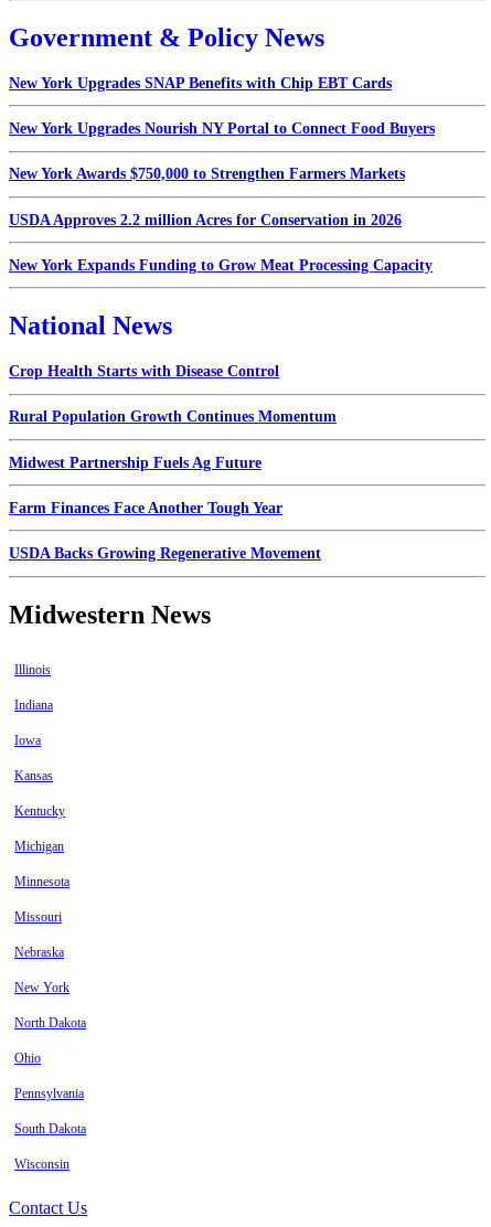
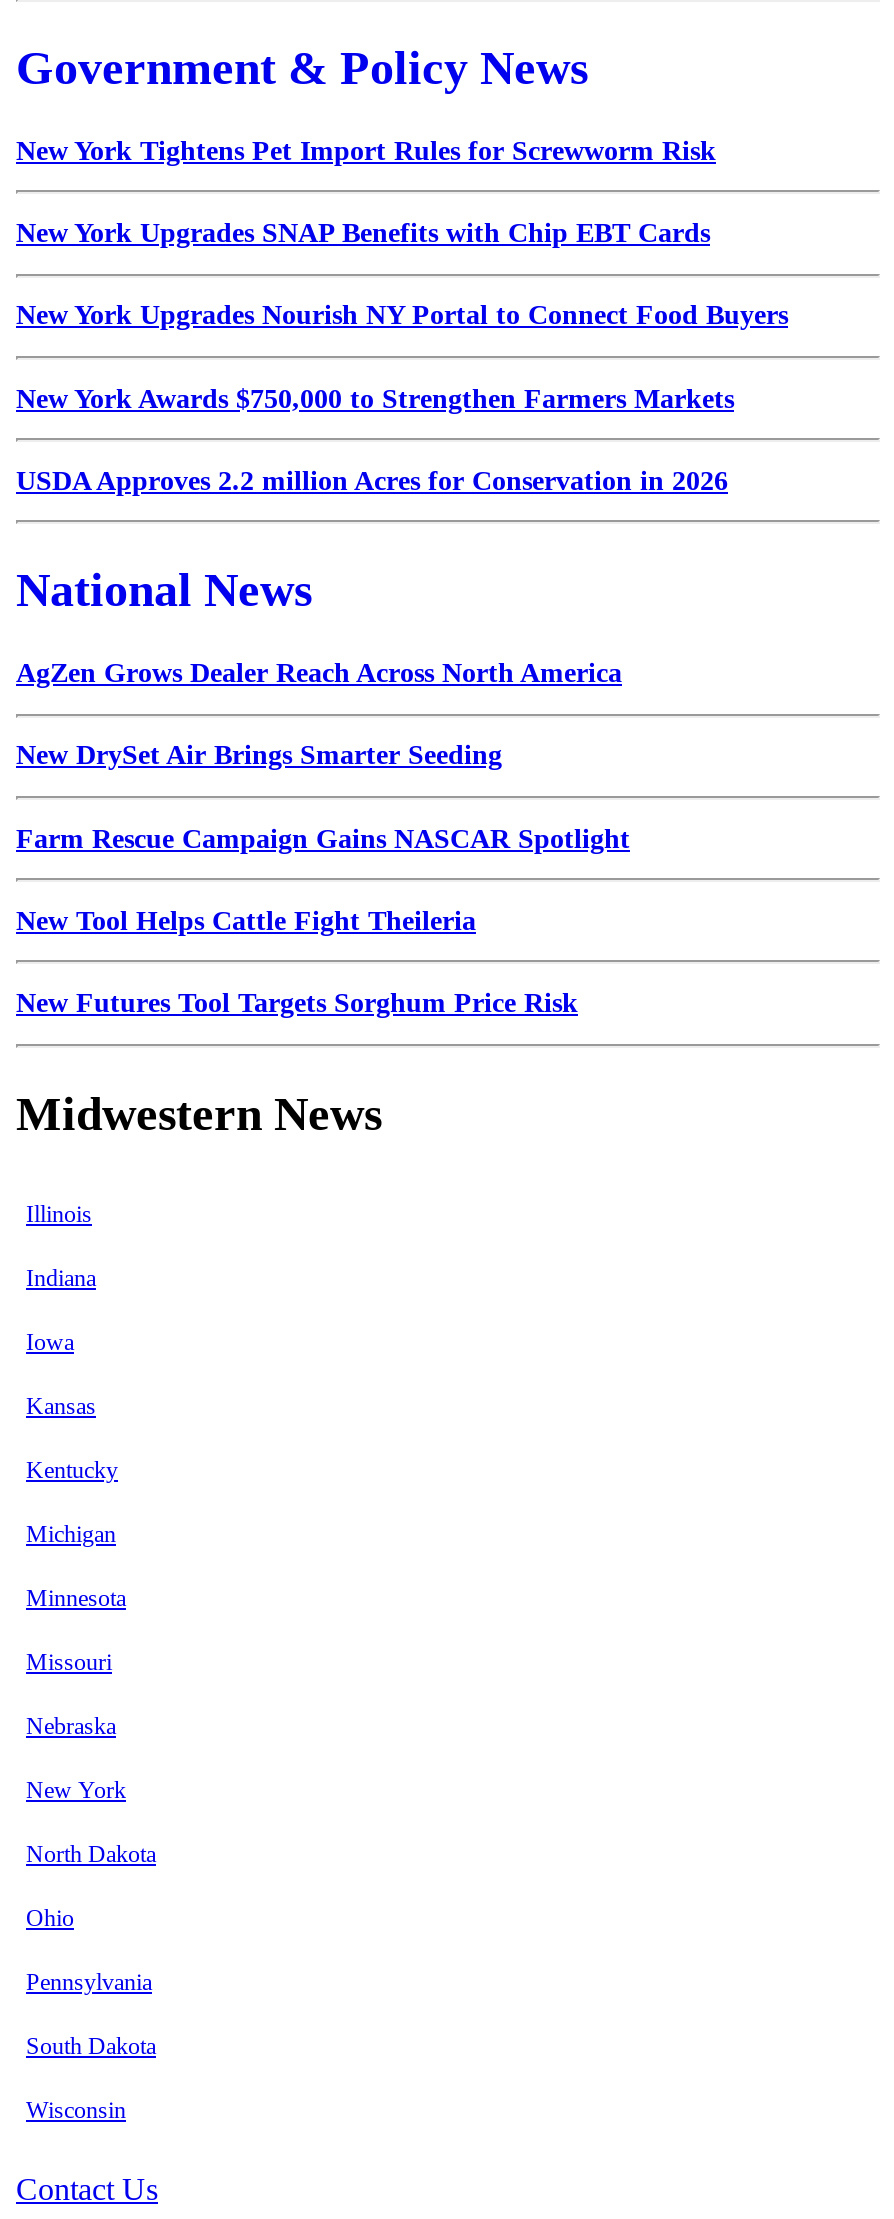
none -> [16,136,716,166] New York Tightens Pet Import Rules for Screwworm Risk
moved [9,75,435,228] -> [16,218,788,496]: New York Upgrades SNAP Benefits with Chip EBT Cards | New York Upgrades Nourish NY Portal to Connect Food Buyers | New York Awards $750,000 to Strengthen Farmers Markets | USDA Approves 2.2 million Acres for Conservation in 2026
[9,257,433,273] New York Expands Funding to Grow Meat Processing Capacity -> none
[9,363,279,380] Crop Health Starts with Disease Control -> [16,658,622,688] AgZen Grows Dealer Reach Across North America
[9,409,337,425] Rural Population Growth Continues Momentum -> [16,741,502,771] New DrySet Air Brings Smarter Seeding
[9,454,261,471] Midwest Partnership Fuels Ag Future -> [16,823,630,853] Farm Rescue Campaign Gains NASCAR Spotlight
[9,500,282,516] Farm Finances Face Another Tough Year -> [16,906,476,936] New Tool Helps Cattle Fight Theileria
[9,545,321,562] USDA Backs Growing Regenerative Movement -> [16,988,578,1018] New Futures Tool Targets Sorghum Price Risk

